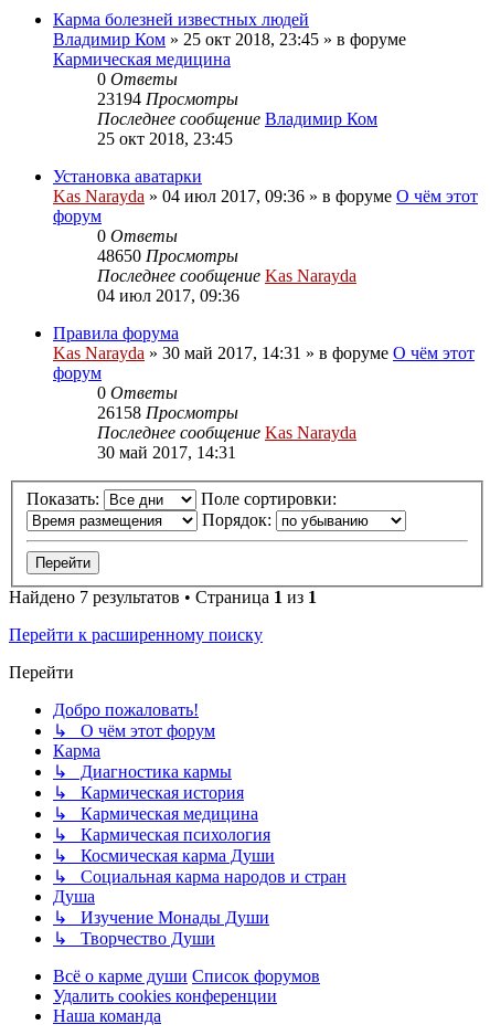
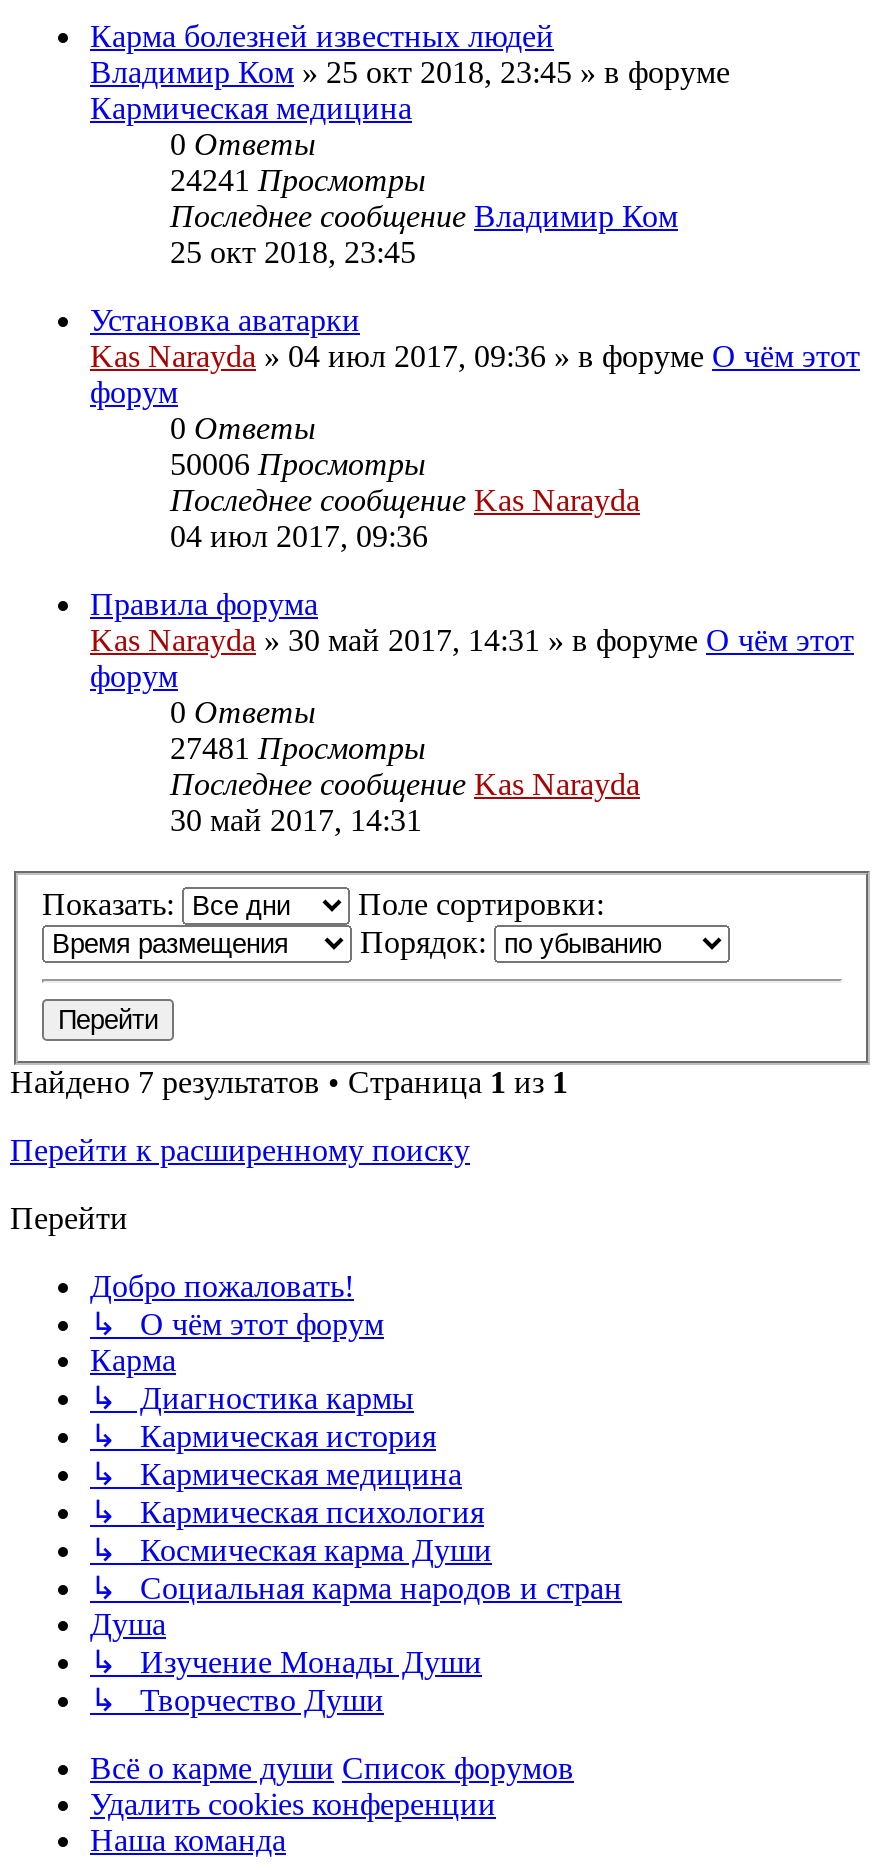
[97,89,238,108] 23194 Просмотры -> [170,163,426,197] 24241 Просмотры
[97,246,238,265] 48650 Просмотры -> [170,447,426,481] 50006 Просмотры
[97,403,238,422] 26158 Просмотры -> [170,731,426,765] 27481 Просмотры

